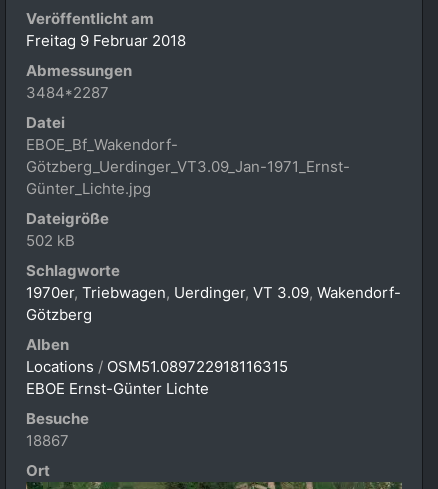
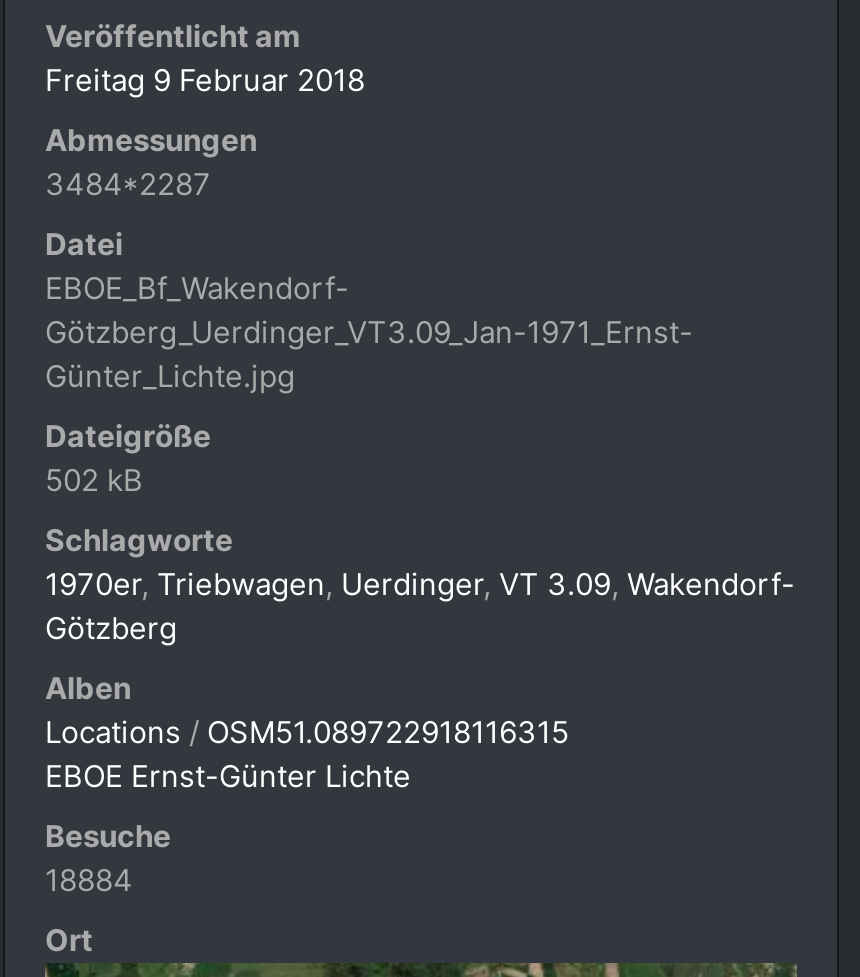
[26,430,69,449] 18867 -> [45,860,133,898] 18884

